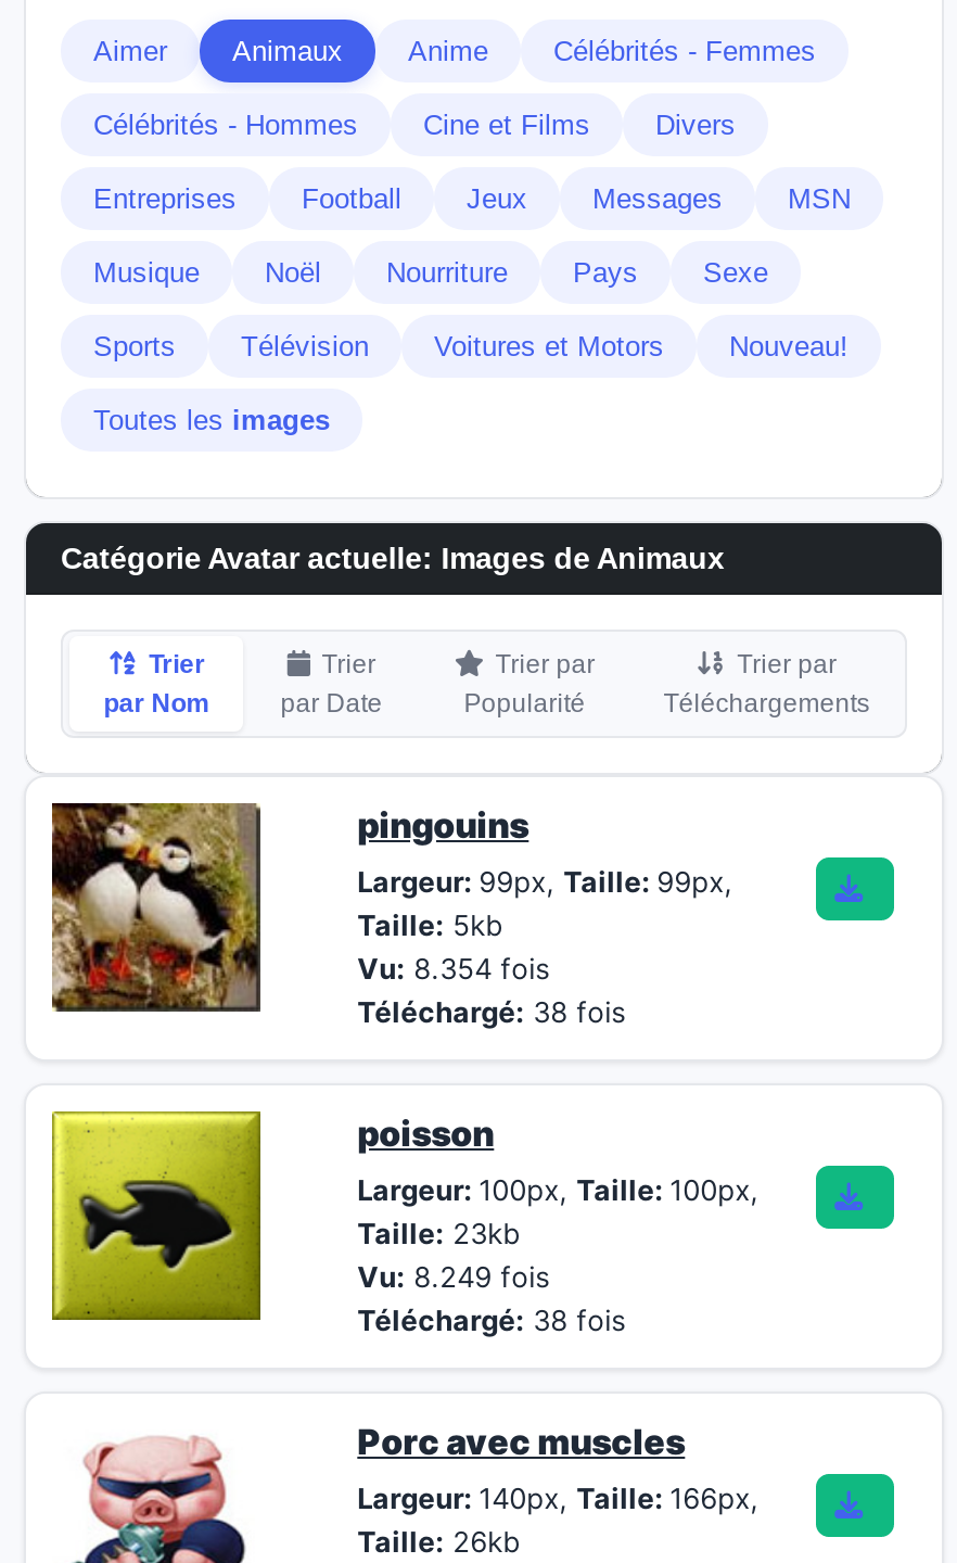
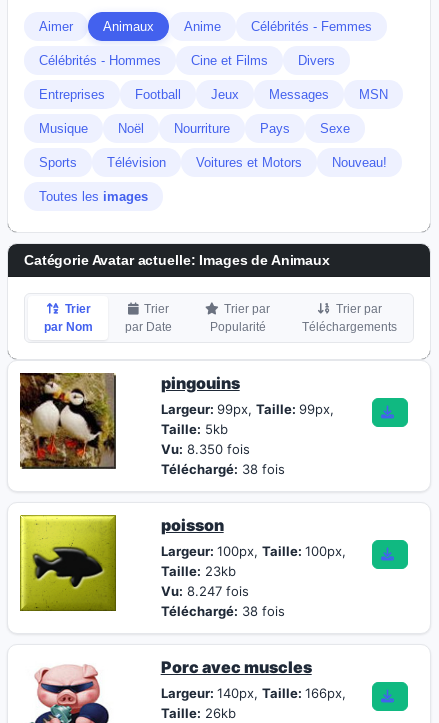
[357,951,551,986] Vu: 8.354 fois -> [161,441,250,457] Vu: 8.350 fois
[357,1259,551,1294] Vu: 8.249 fois -> [161,583,249,599] Vu: 8.247 fois

